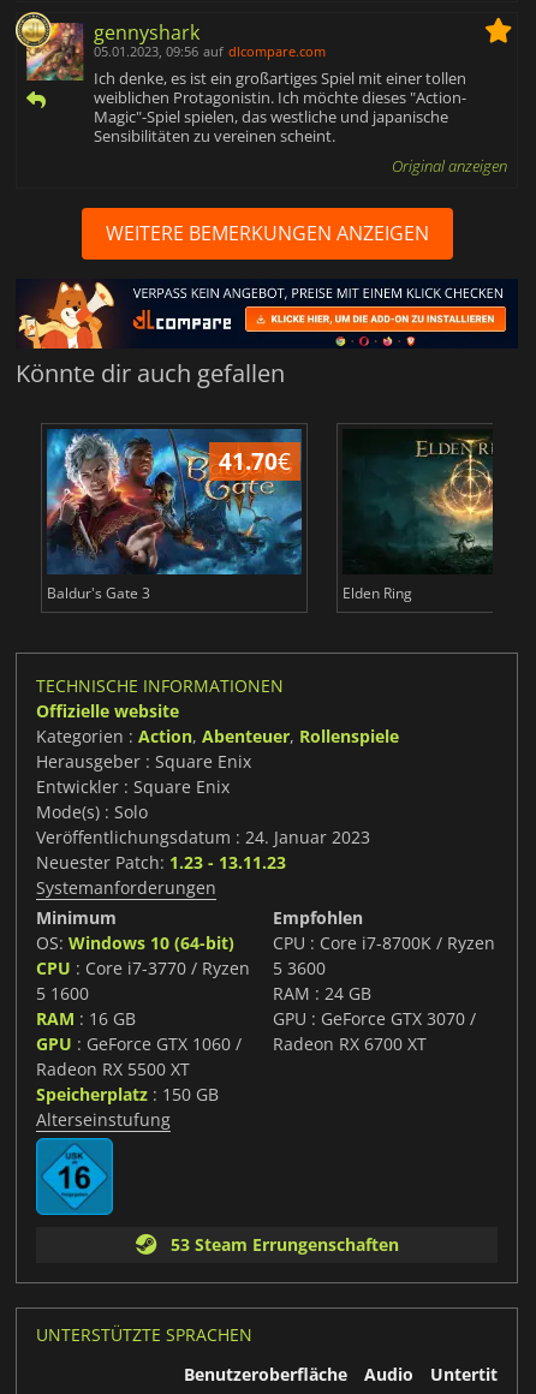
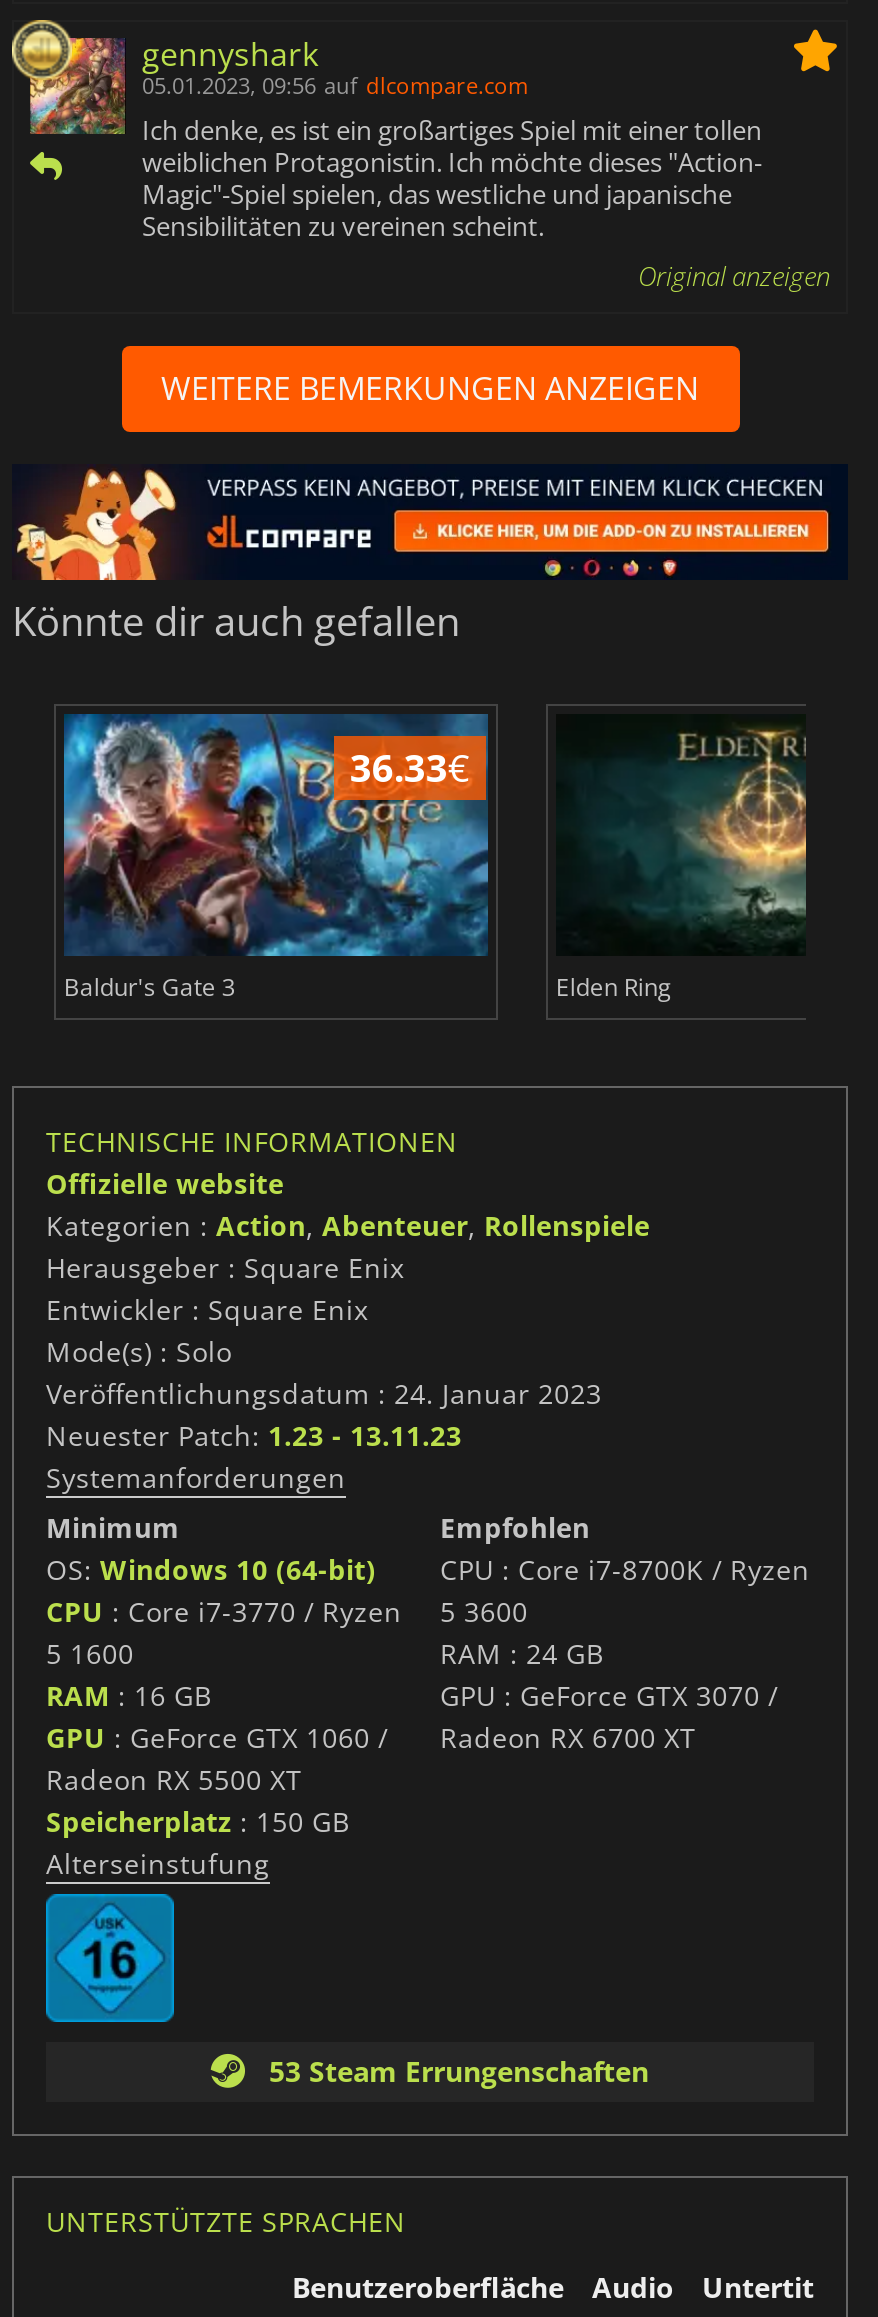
[219,445,291,477] 41.70€ -> [350,740,470,794] 36.33€

